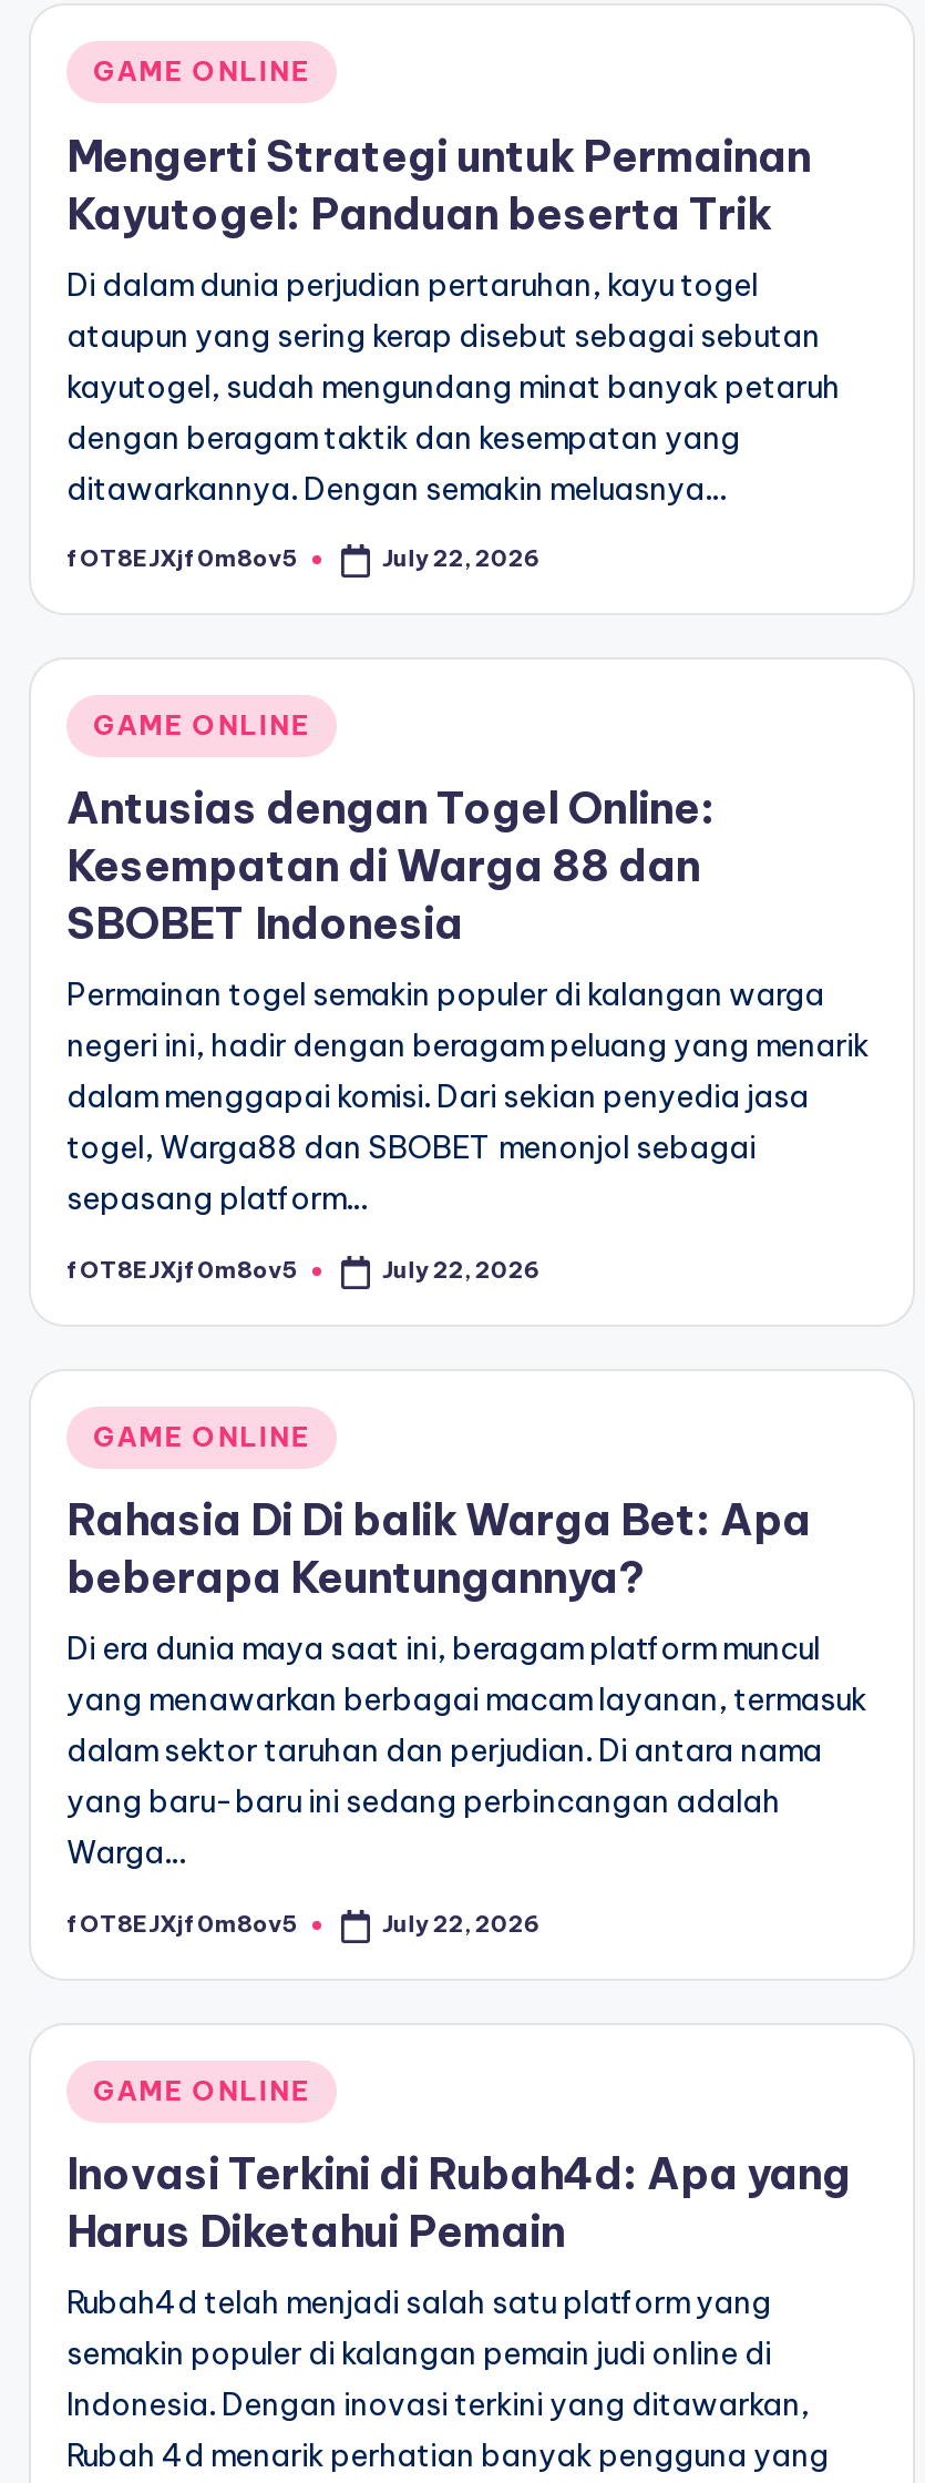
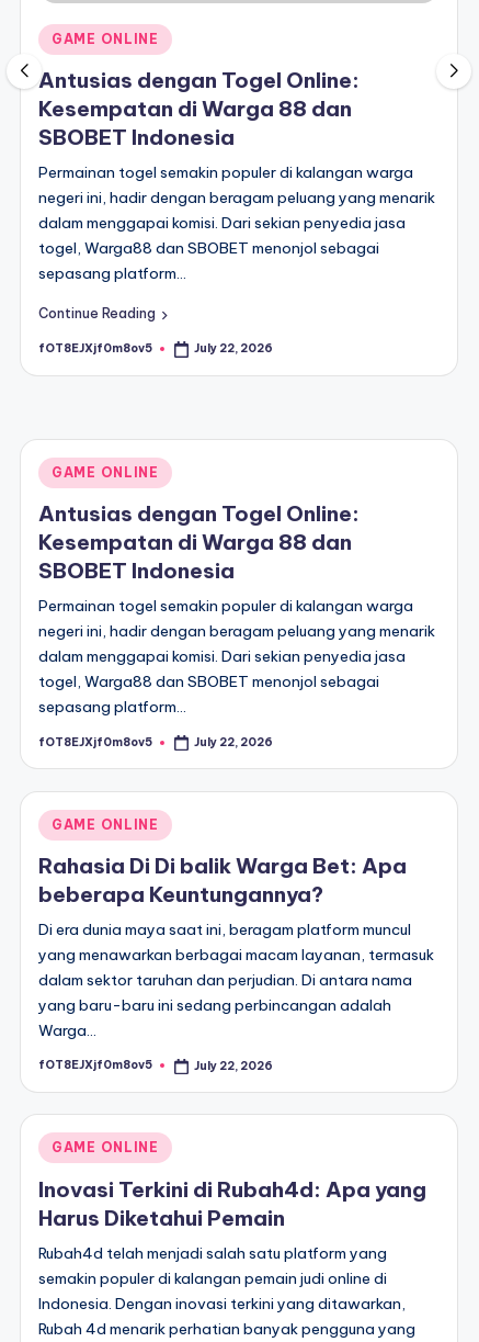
[66,128,840,507] Mengerti Strategi untuk Permainan | Kayutogel: Panduan beserta Trik | Di dalam dunia perjudian pertaruhan, kayu togel | ataupun yang sering kerap disebut sebagai sebutan | kayutogel, sudah mengundang minat banyak petaruh | dengan beragam taktik dan kesempatan yang | ditawarkannya. Dengan semakin meluasnya… -> [38,67,435,322] Antusias dengan Togel Online: | Kesempatan di Warga 88 dan | SBOBET Indonesia | Permainan togel semakin populer di kalangan warga | negeri ini, hadir dengan beragam peluang yang menarik | dalam menggapai komisi. Dari sekian penyedia jasa | togel, Warga88 dan SBOBET menonjol sebagai | sepasang platform… | Continue Reading

